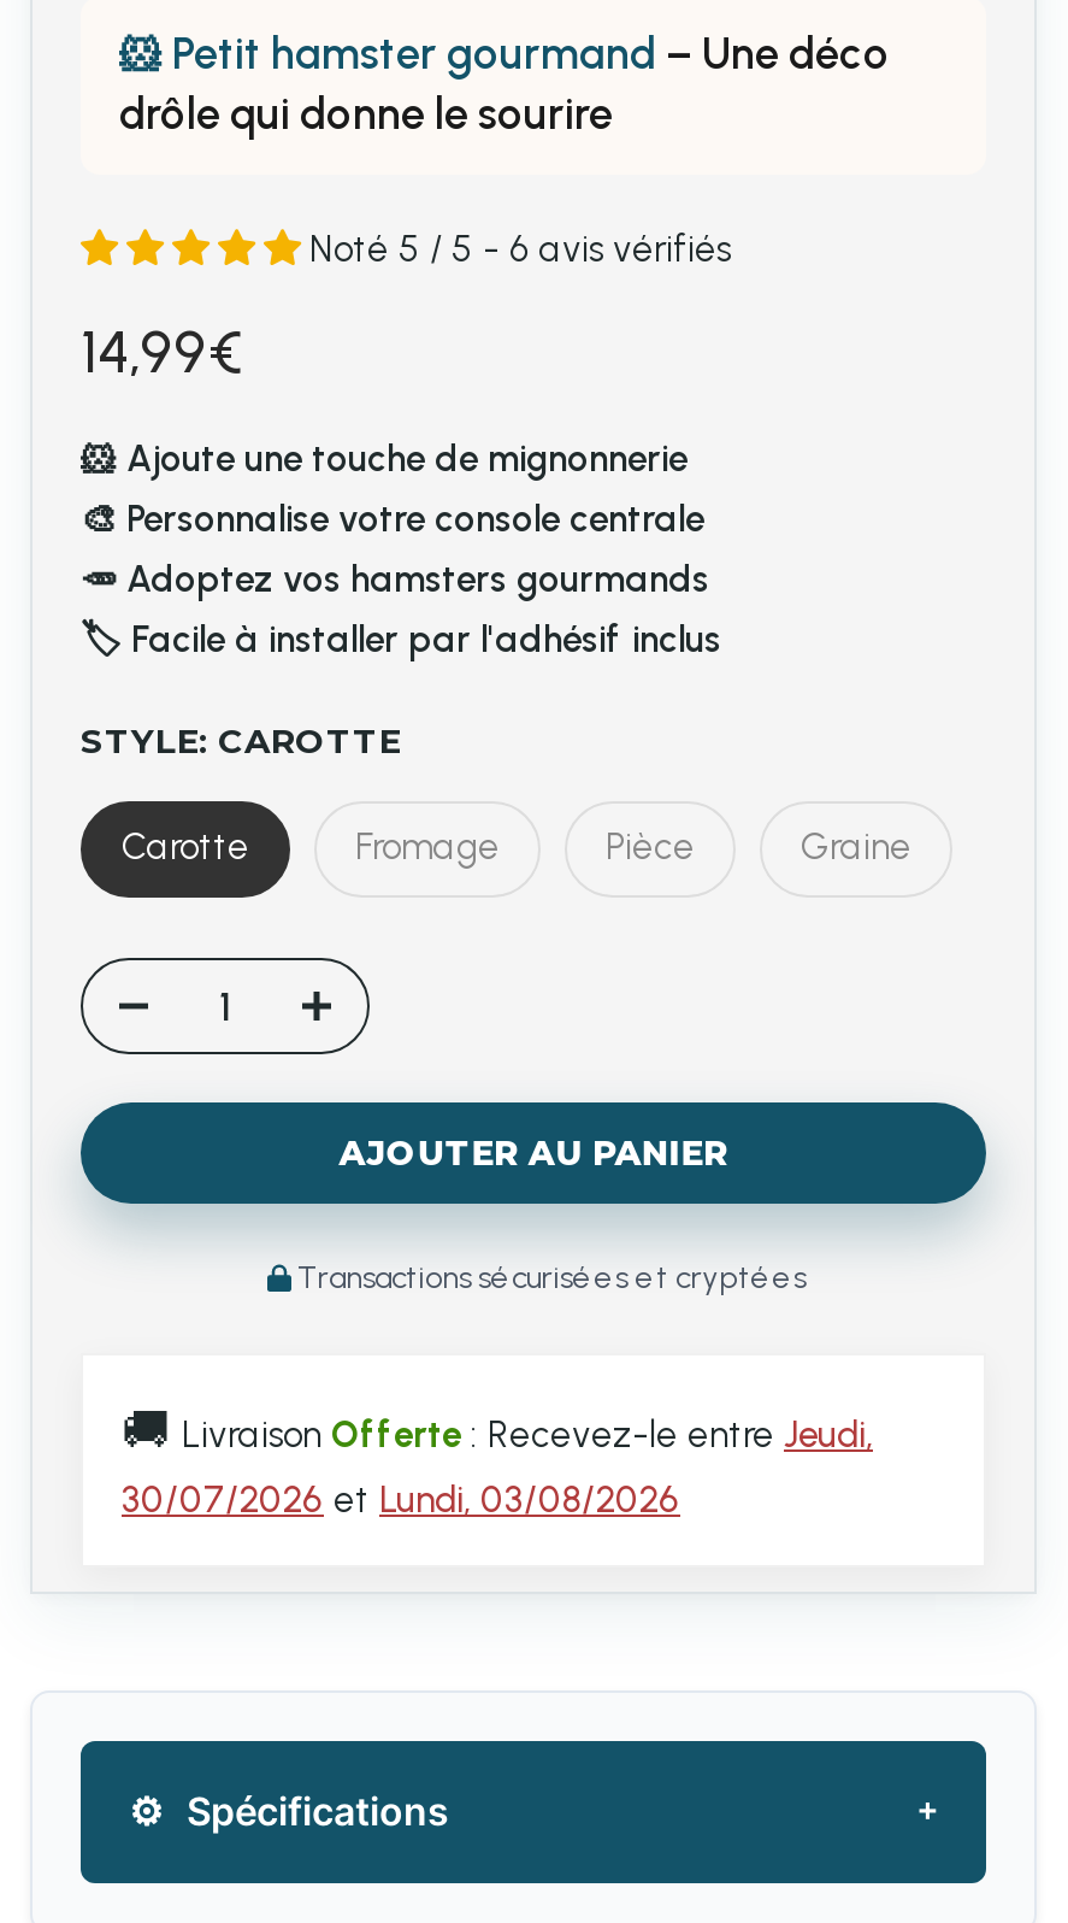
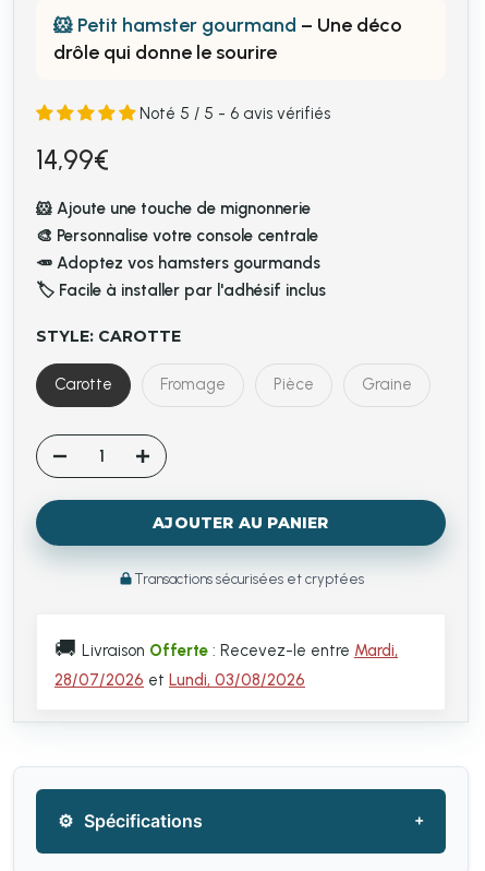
[182,1414,873,1457] Livraison Offerte: Recevez-le entre Jeudi, -> [82,640,398,660] Livraison Offerte: Recevez-le entre Mardi,
[122,1479,680,1522] 30/07/2026 et Lundi, 03/08/2026 -> [54,670,305,690] 28/07/2026 et Lundi, 03/08/2026

